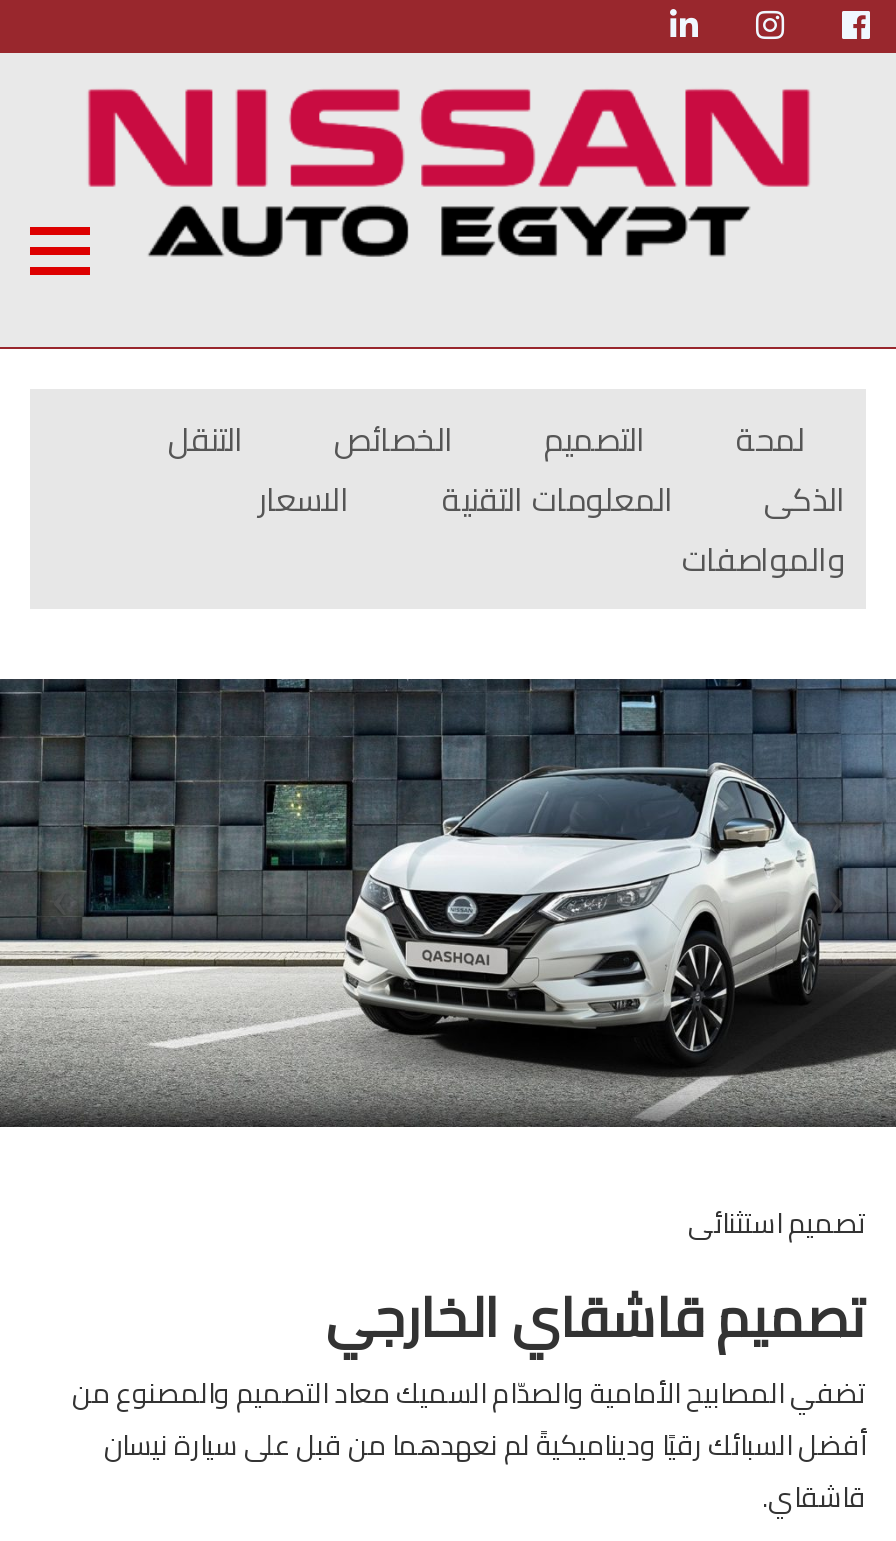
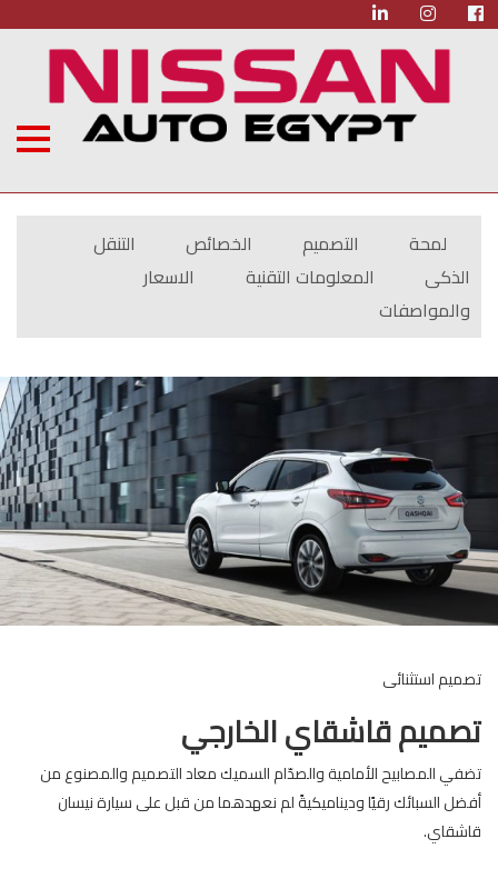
[6,677,890,1127] [image] -> [3,376,495,626] [image]

